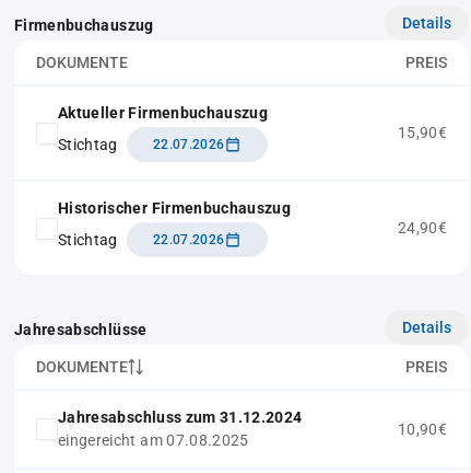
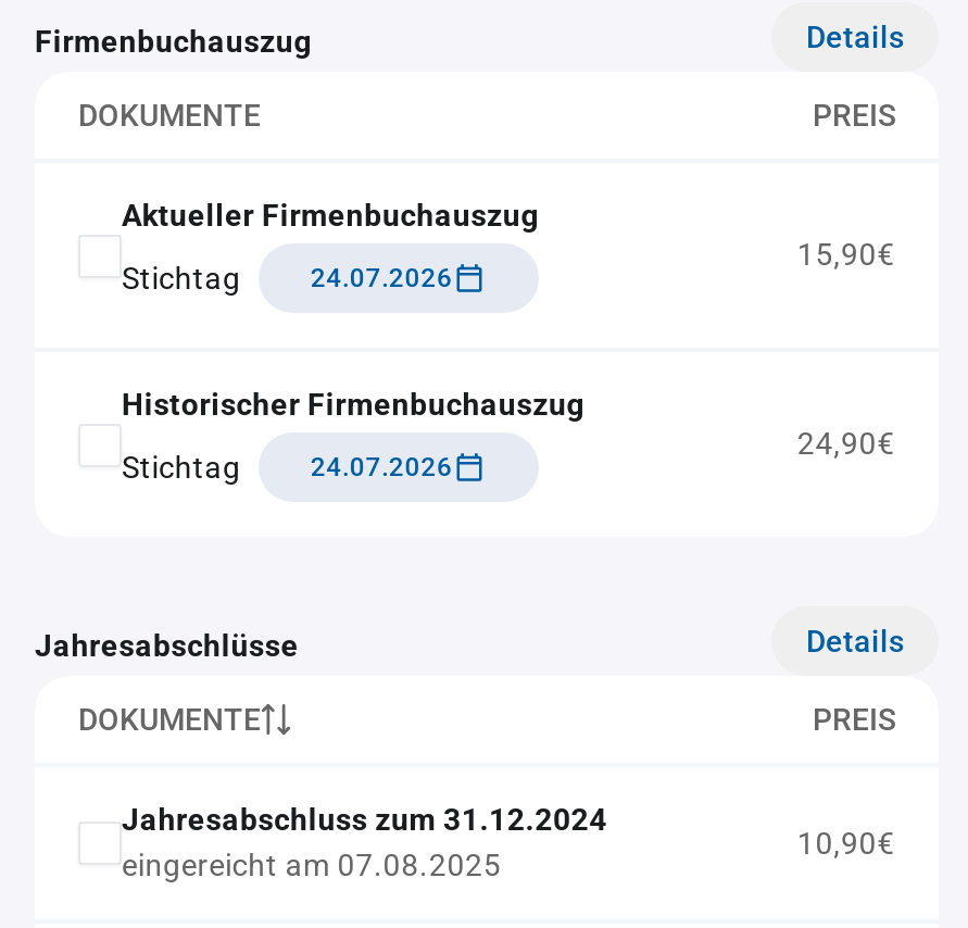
[153,137,224,152] 22.07.2026 -> [310,263,453,293] 24.07.2026
[153,232,224,247] 22.07.2026 -> [310,452,453,482] 24.07.2026

